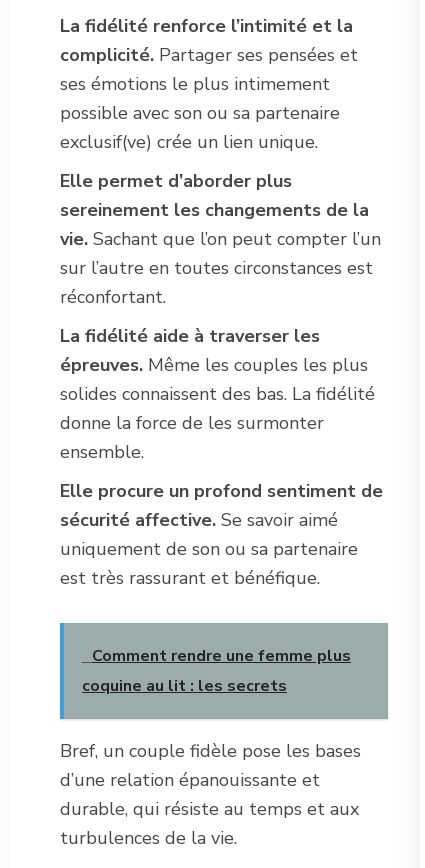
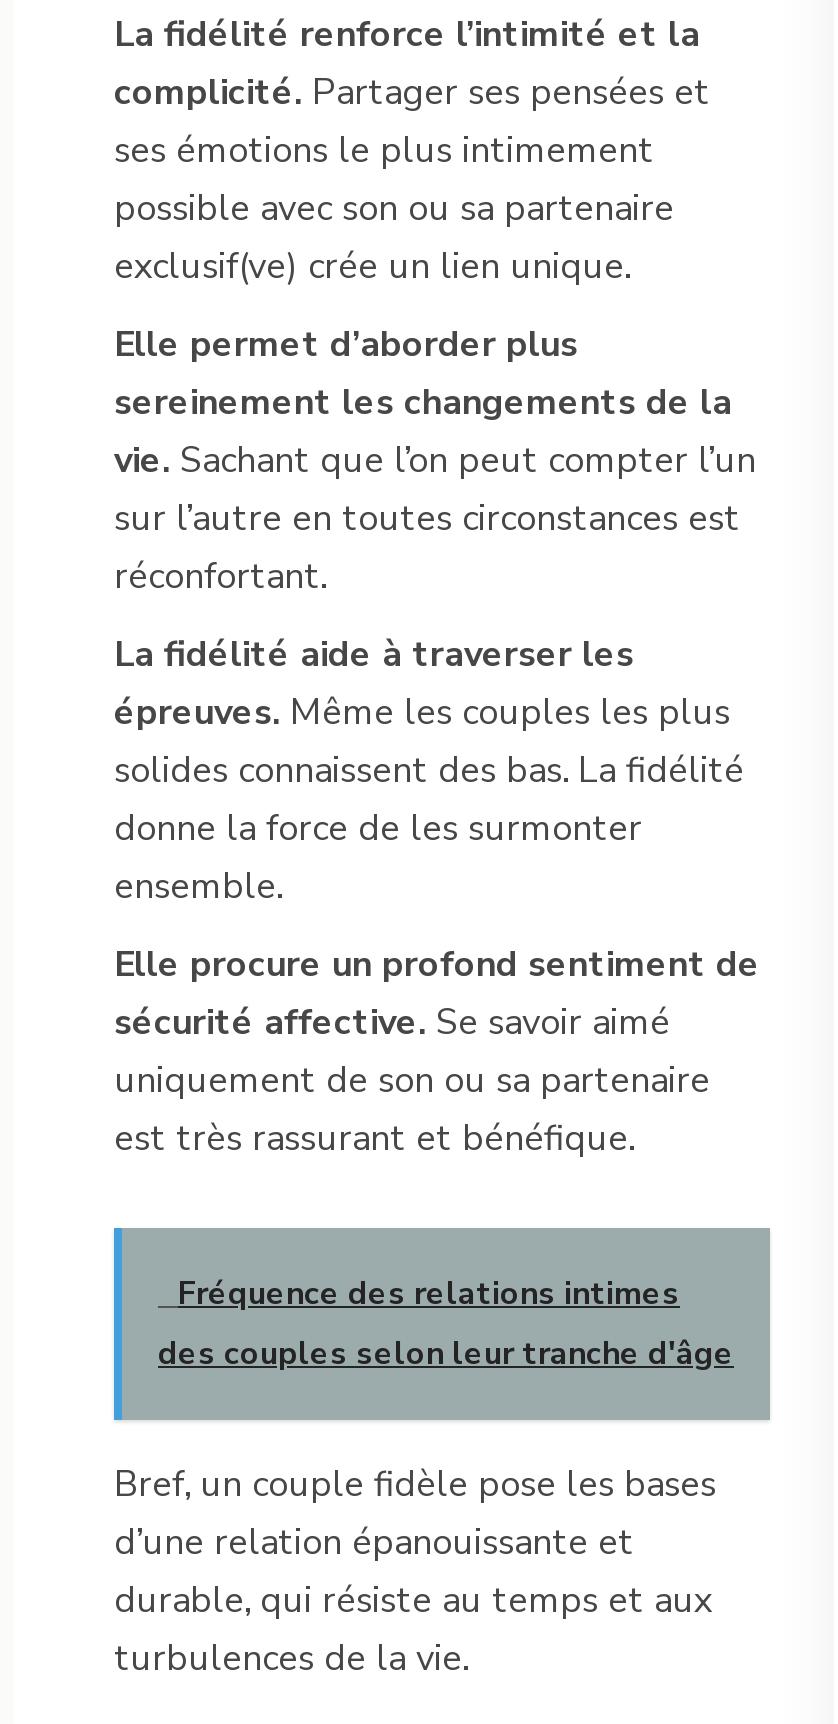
[82,645,351,697] Comment rendre une femme plus | coquine au lit : les secrets -> [158,1273,734,1377] Fréquence des relations intimes | des couples selon leur tranche d'âge

